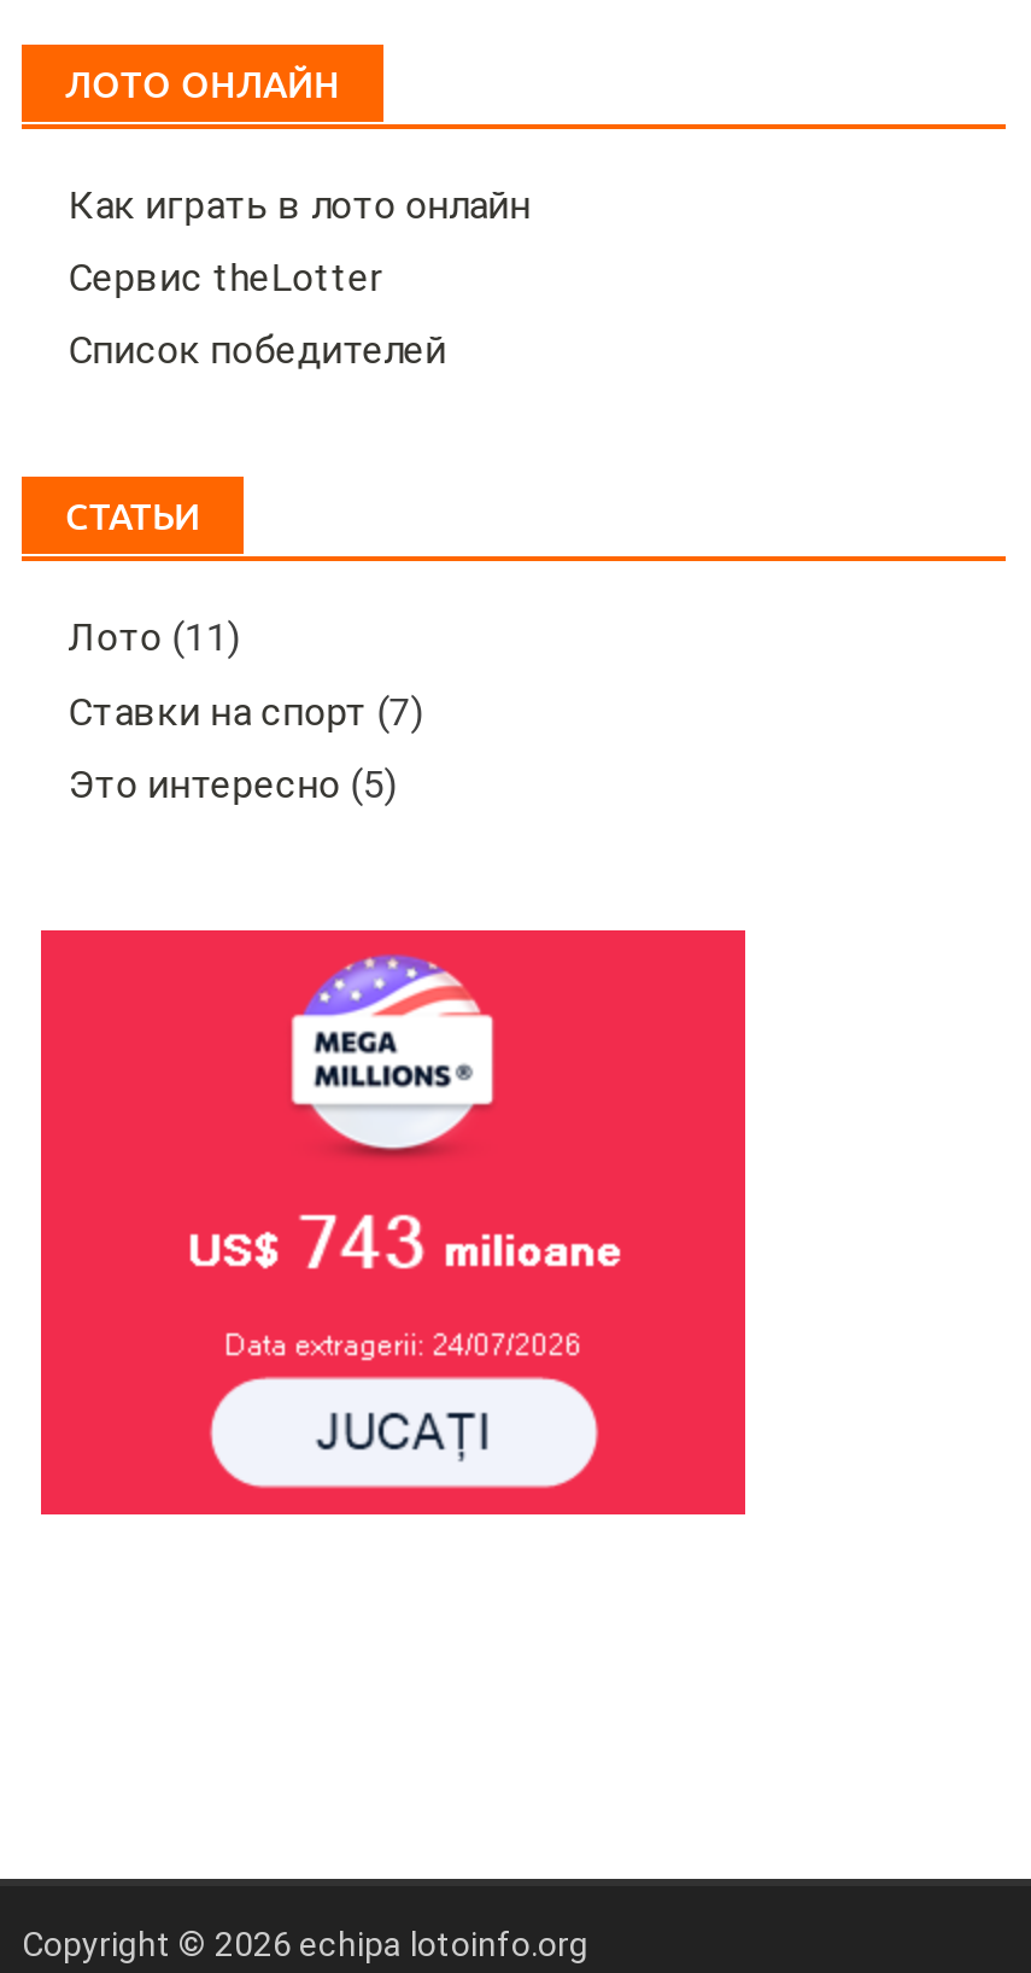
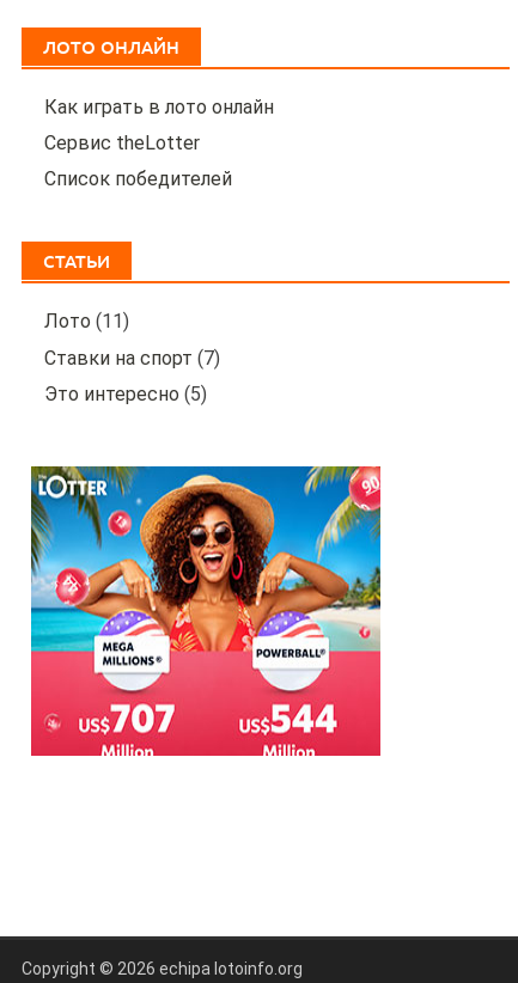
[39,928,748,1514] [image] -> [30,465,382,756] [image]

